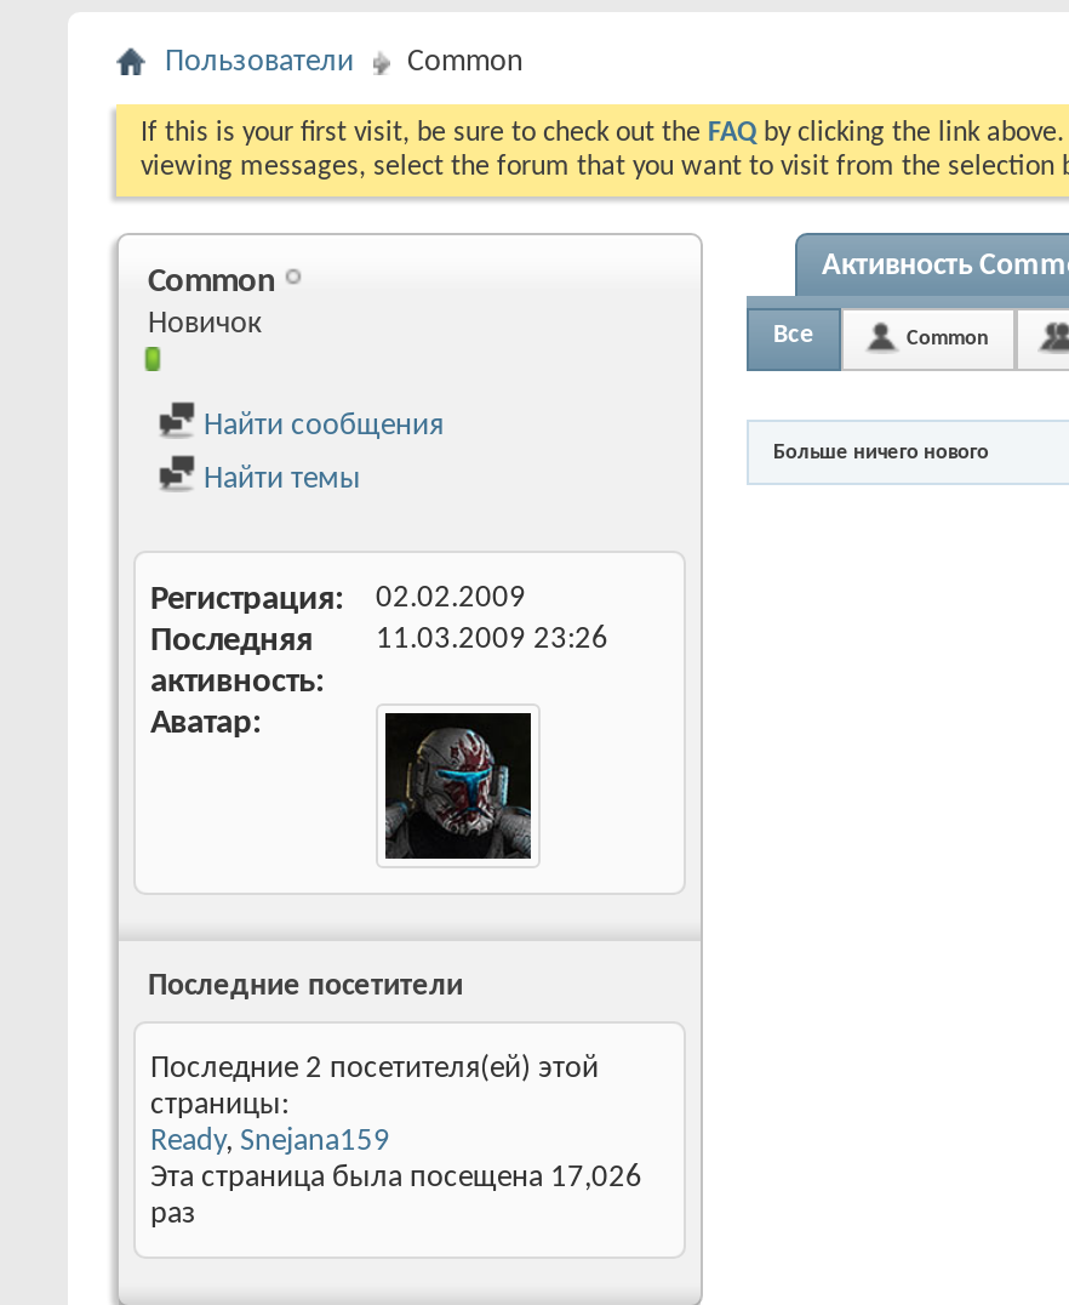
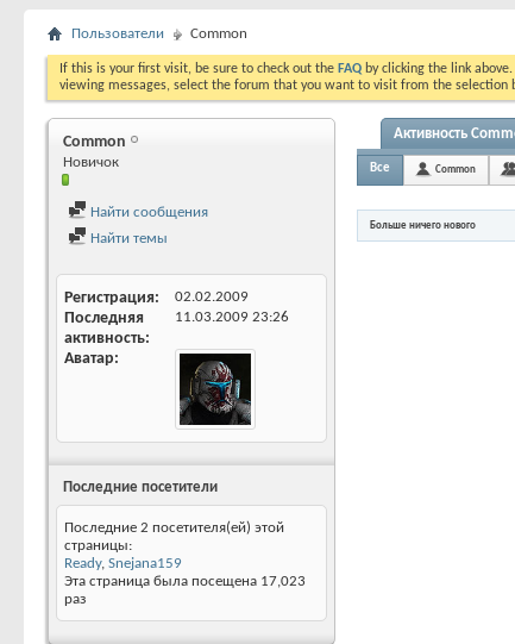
[150,1162,642,1193] Эта страница была посещена 17,026 -> [64,574,306,589] Эта страница была посещена 17,023

